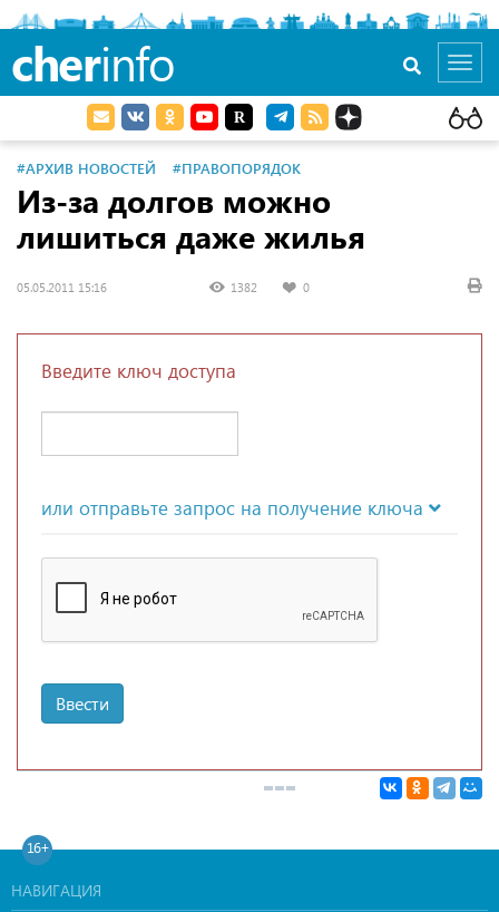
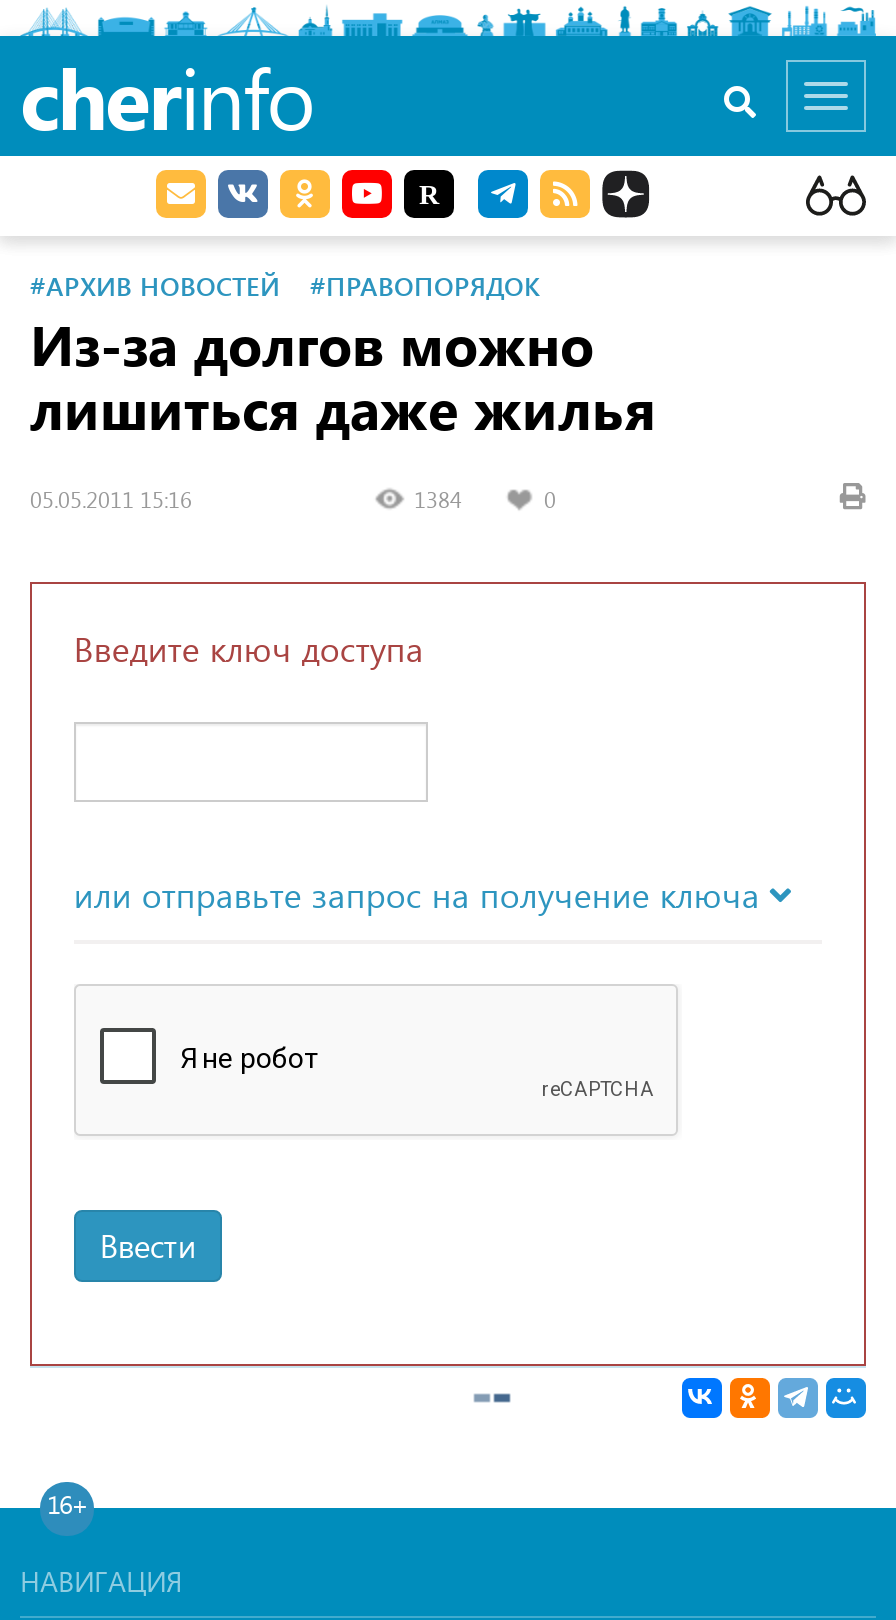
[227,280,257,294] 1382 -> [408,486,462,512] 1384

